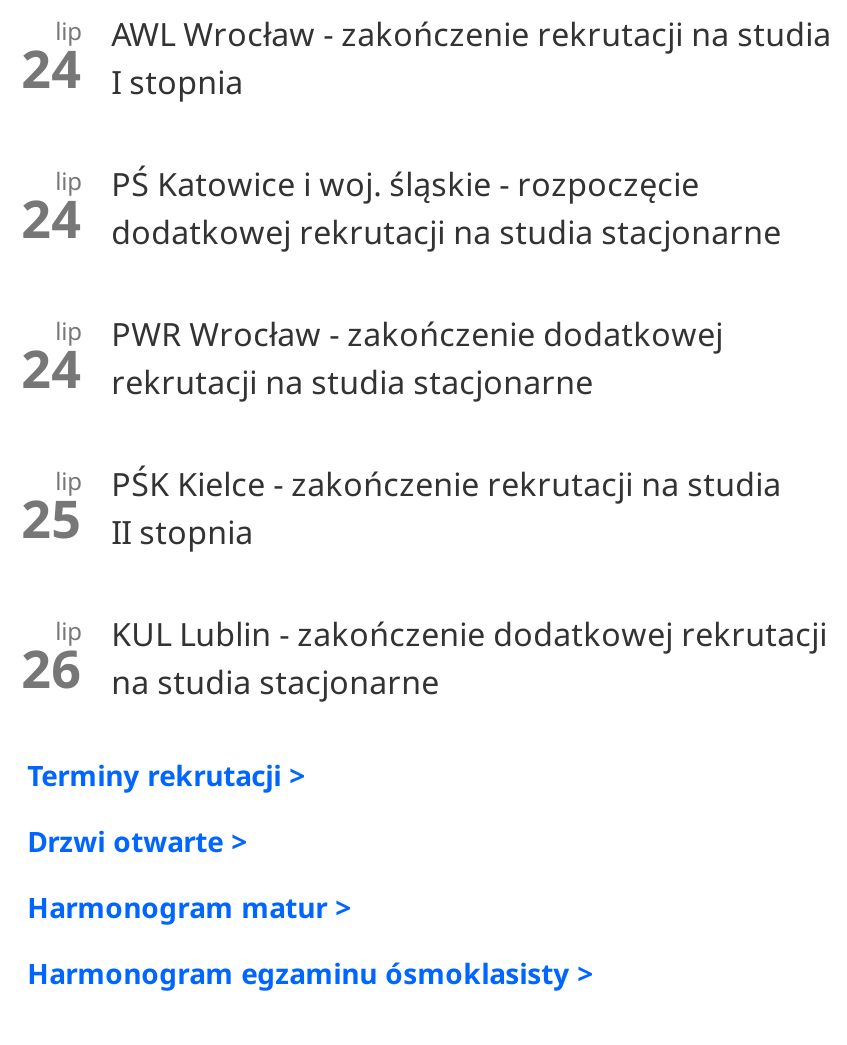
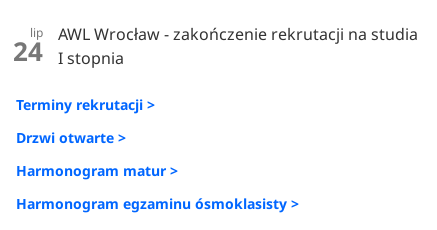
[21,163,827,705] lip | 24 | PŚ Katowice i woj. śląskie - rozpoczęcie | dodatkowej rekrutacji na studia stacjonarne | lip | 24 | PWR Wrocław - zakończenie dodatkowej | rekrutacji na studia stacjonarne | lip | 25 | PŚK Kielce - zakończenie rekrutacji na studia | II stopnia | lip | 26 | KUL Lublin - zakończenie dodatkowej rekrutacji | na studia stacjonarne -> none

